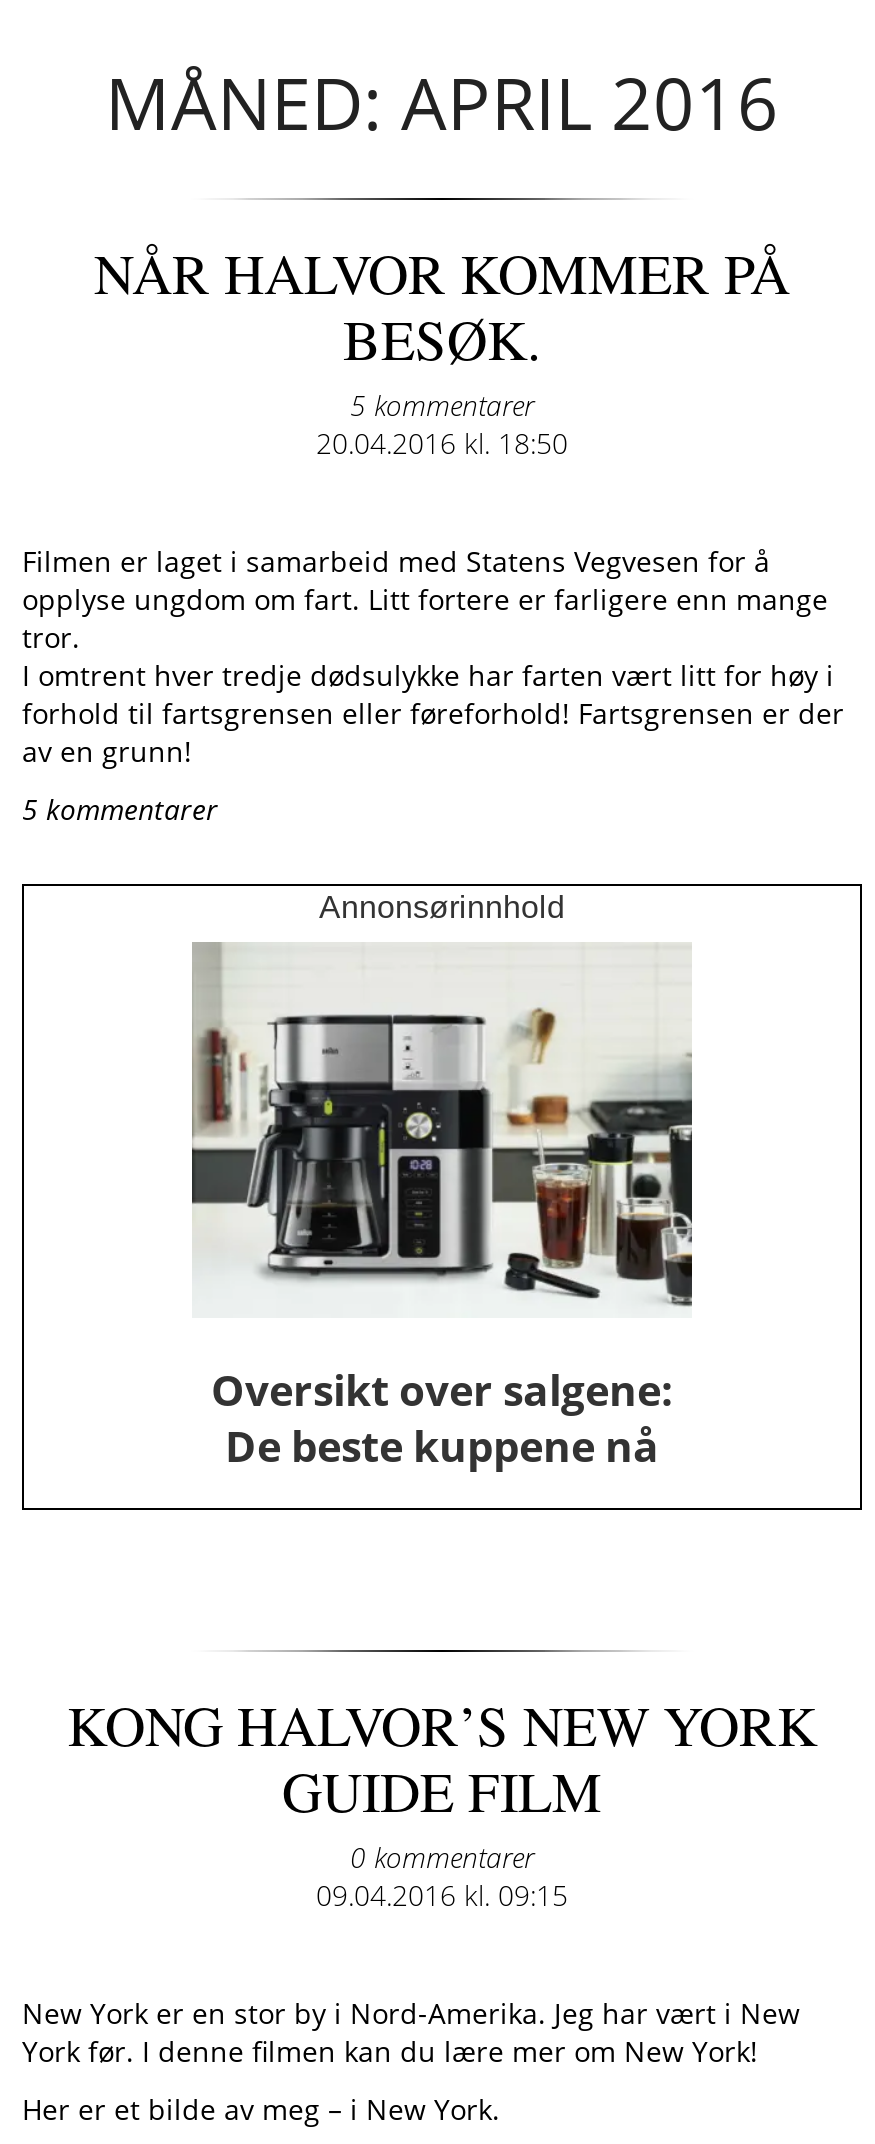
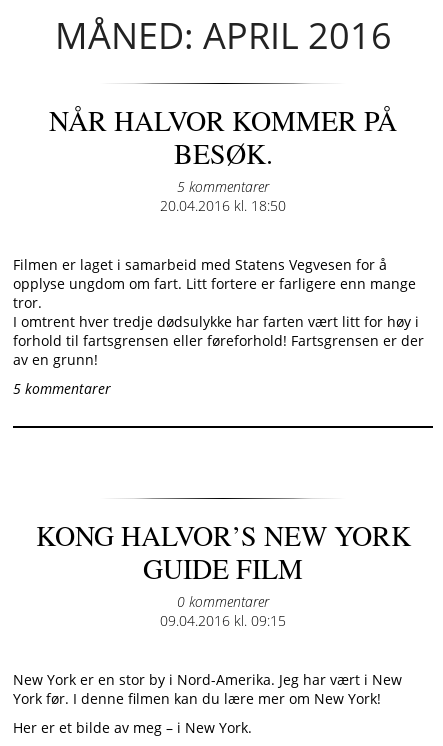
[319,890,565,924] Annonsørinnhold -> none
[190,940,694,1473] [image] | Oversikt over salgene: | De beste kuppene nå -> none

